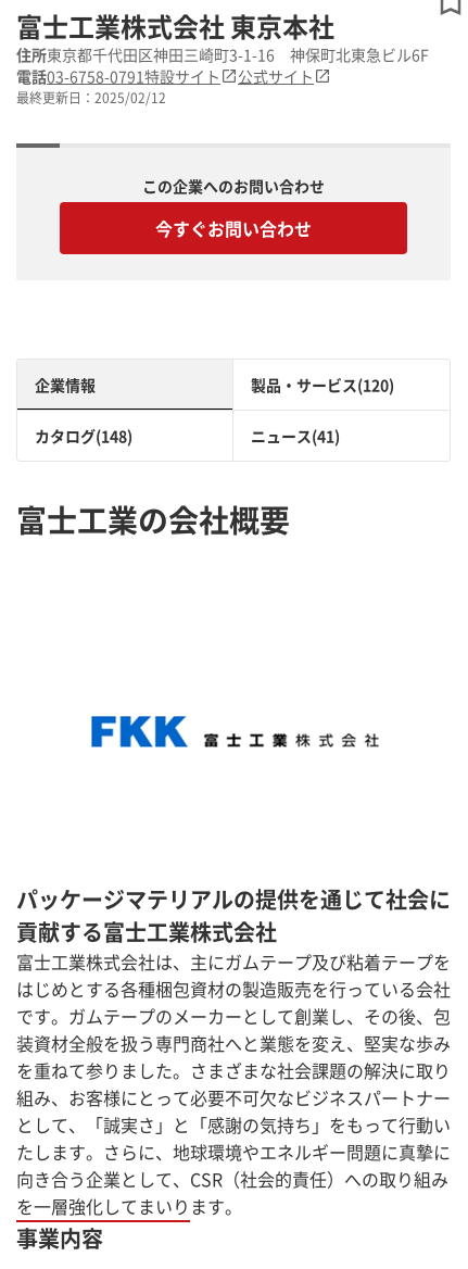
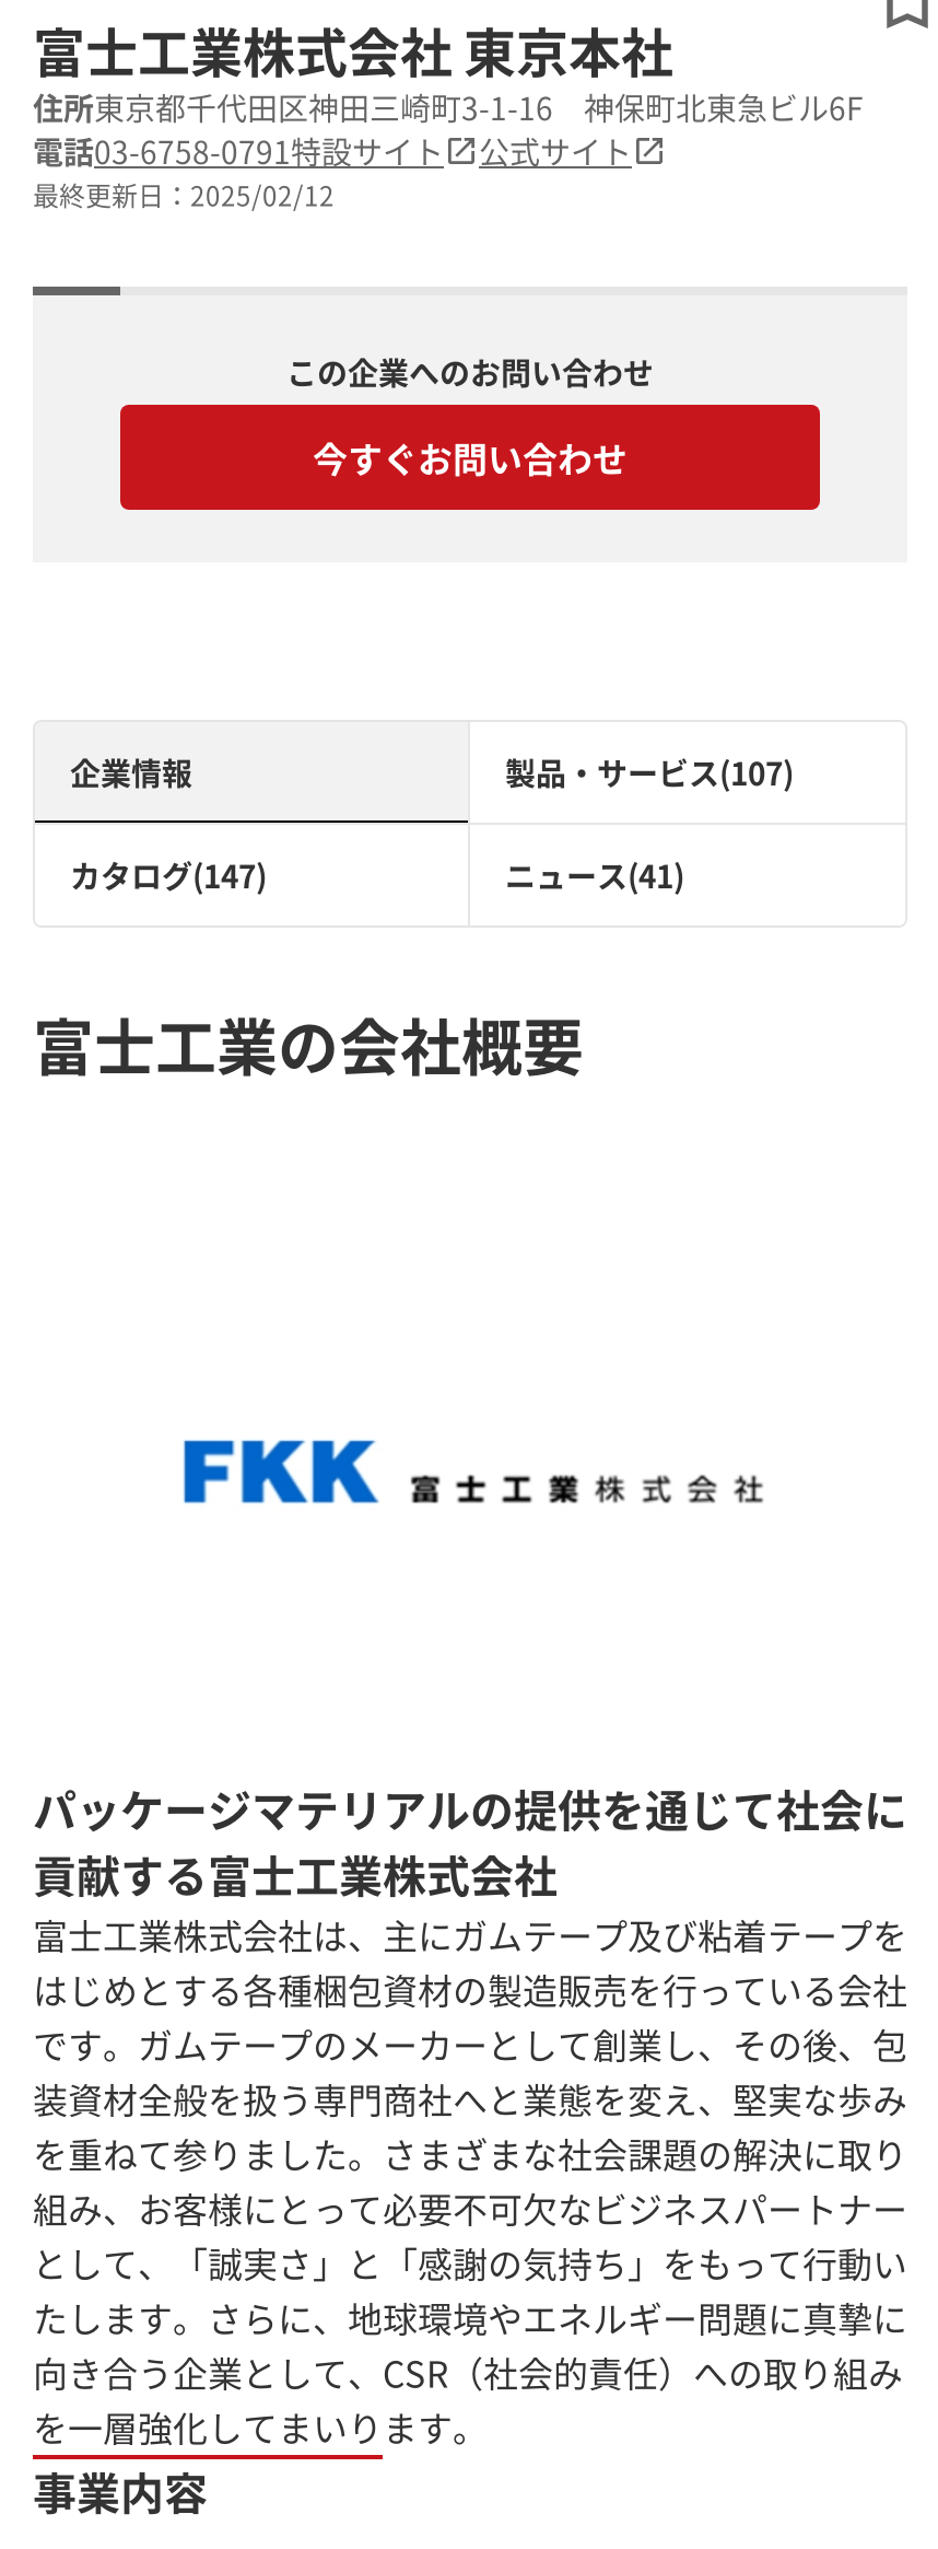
[251,374,394,395] 製品・サービス(120) -> [505,750,794,794] 製品・サービス(107)
[35,425,132,447] カタログ(148) -> [70,853,267,897] カタログ(147)

